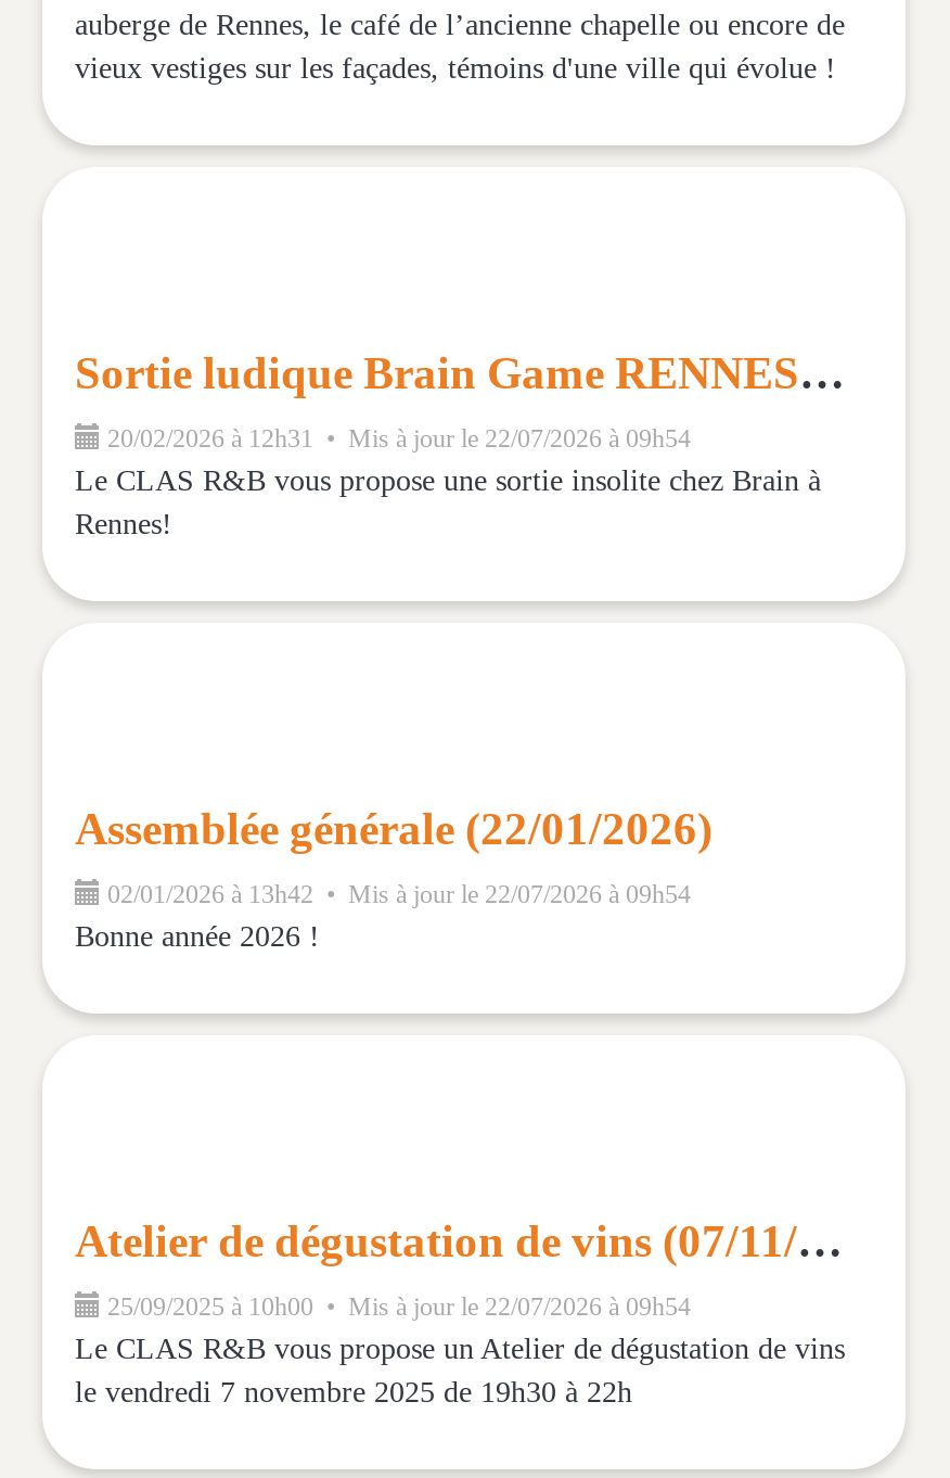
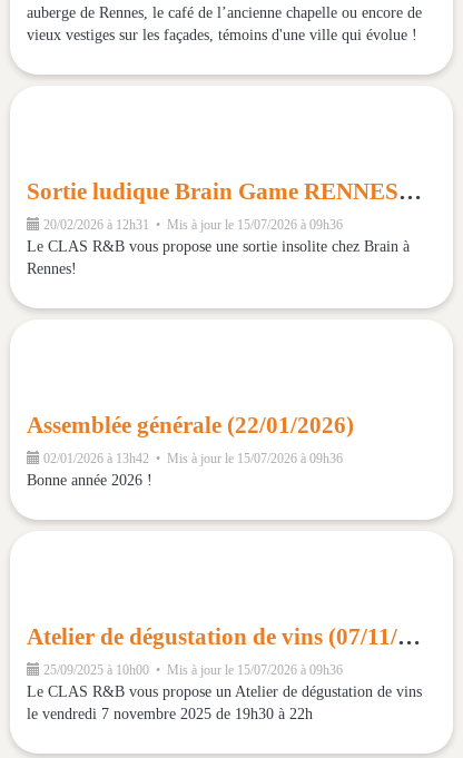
[101,423,691,454] 20/02/2026 à 12h31 • Mis à jour le 22/07/2026 à 09h54 -> [40,217,343,233] 20/02/2026 à 12h31 • Mis à jour le 15/07/2026 à 09h36
[101,879,691,909] 02/01/2026 à 13h42 • Mis à jour le 22/07/2026 à 09h54 -> [40,451,343,466] 02/01/2026 à 13h42 • Mis à jour le 15/07/2026 à 09h36
[101,1291,691,1322] 25/09/2025 à 10h00 • Mis à jour le 22/07/2026 à 09h54 -> [40,662,343,678] 25/09/2025 à 10h00 • Mis à jour le 15/07/2026 à 09h36

